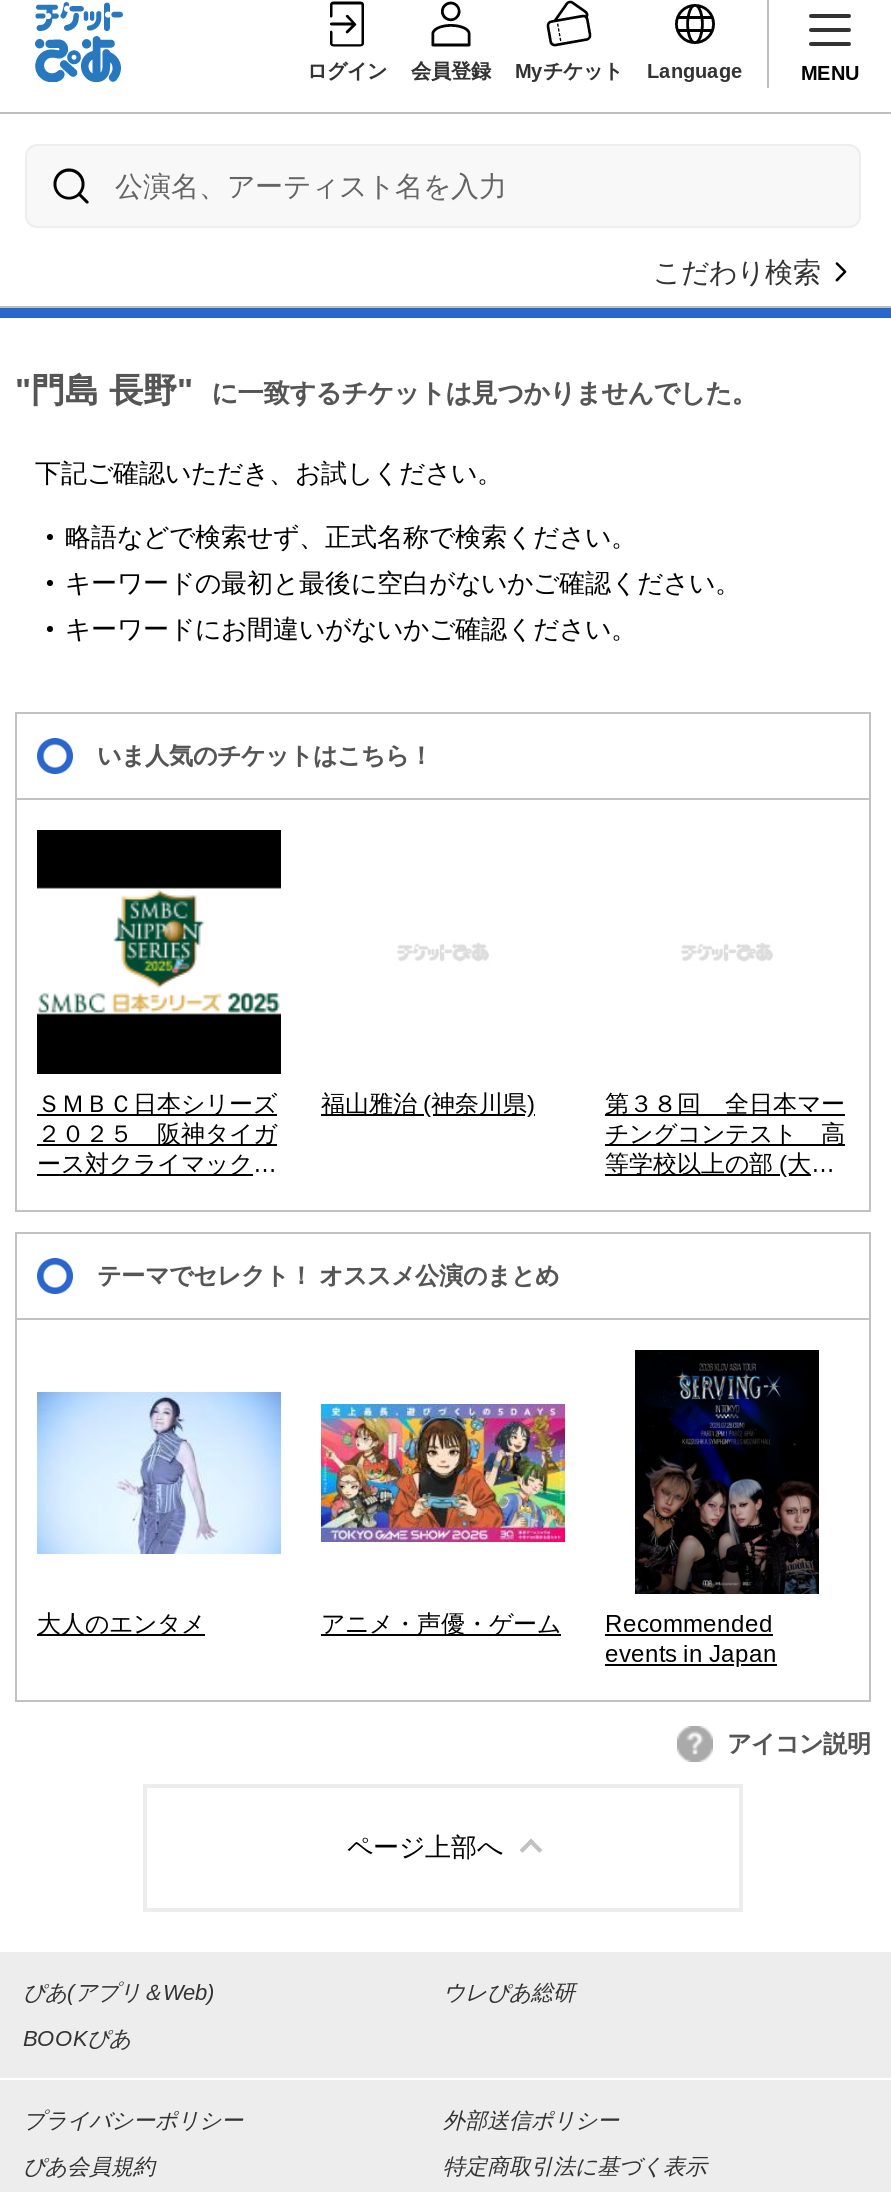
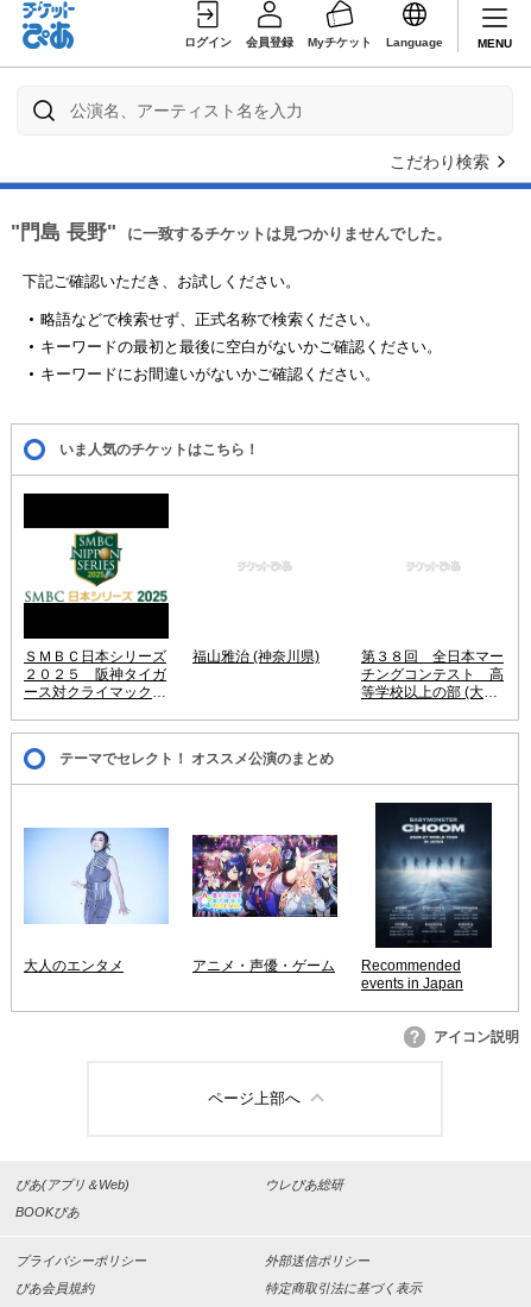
[629,1350,825,1594] [image] -> [374,802,493,949] [image]
[319,1402,567,1544] [image] -> [191,834,339,918] [image]

